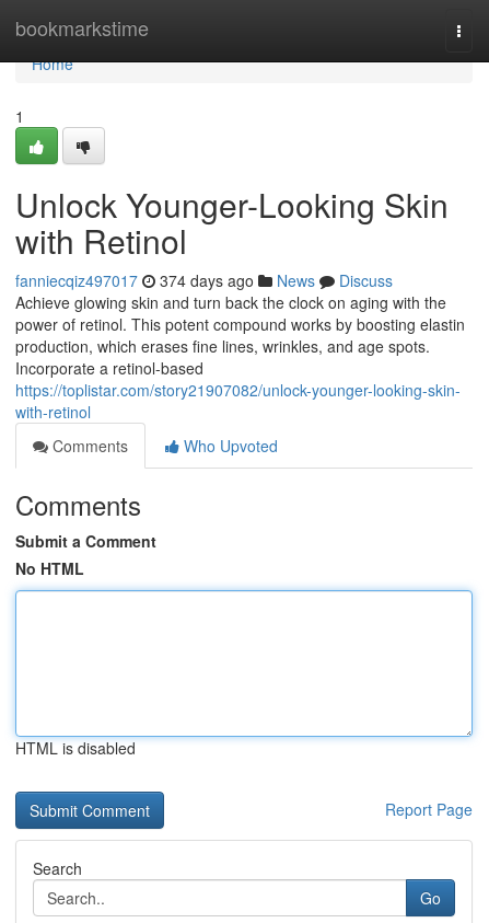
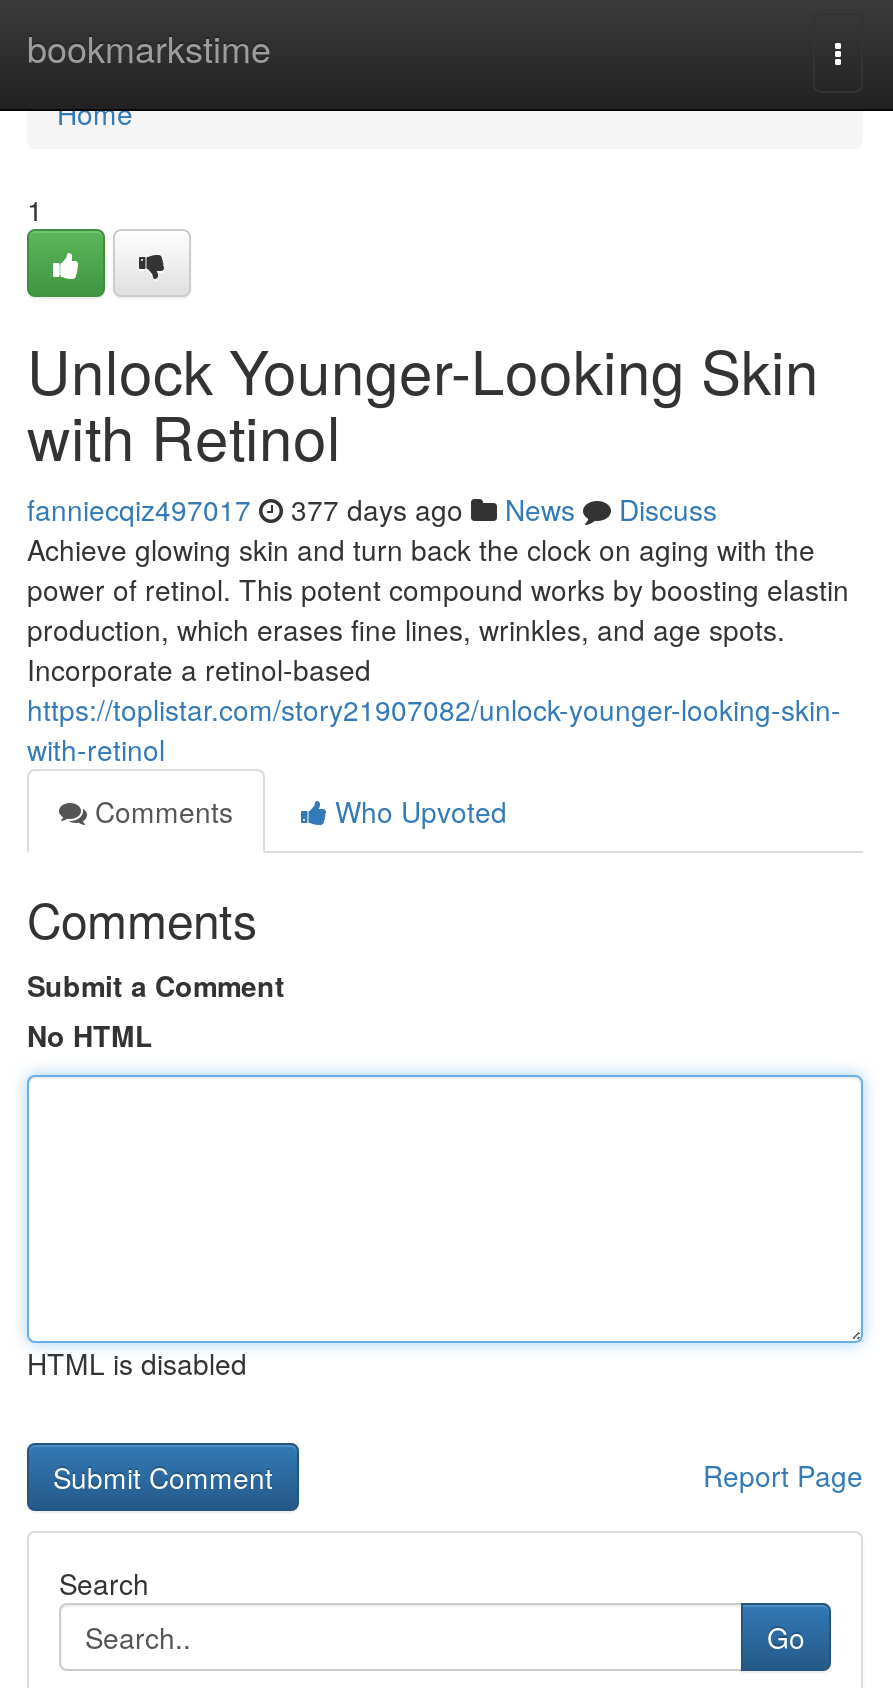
[15,269,393,291] fanniecqiz497017 374 days ago News Discuss -> [27,489,717,529] fanniecqiz497017 377 days ago News Discuss

